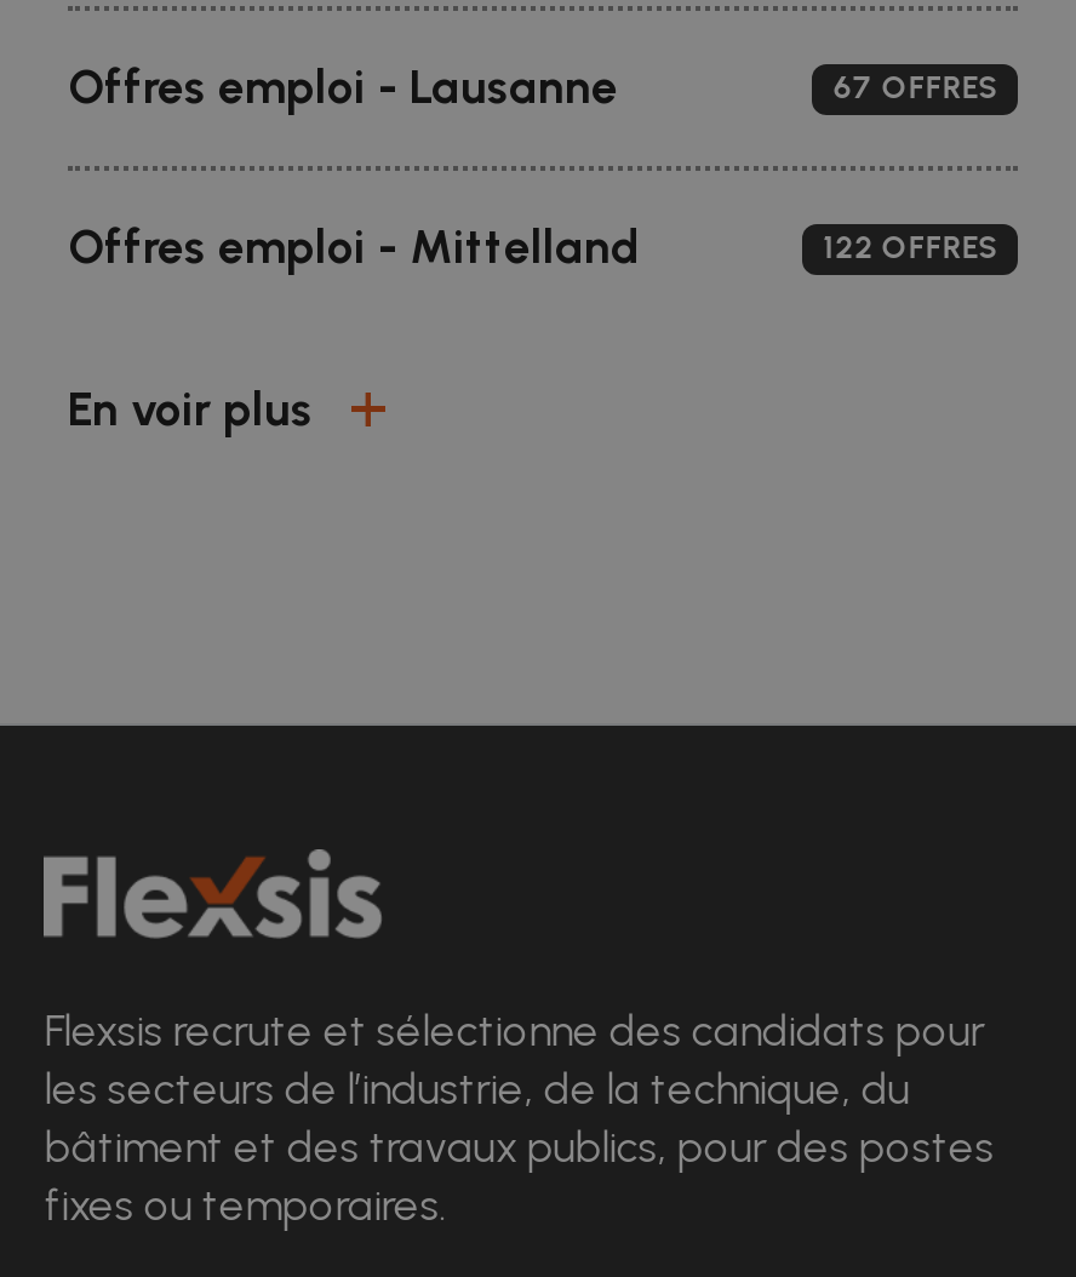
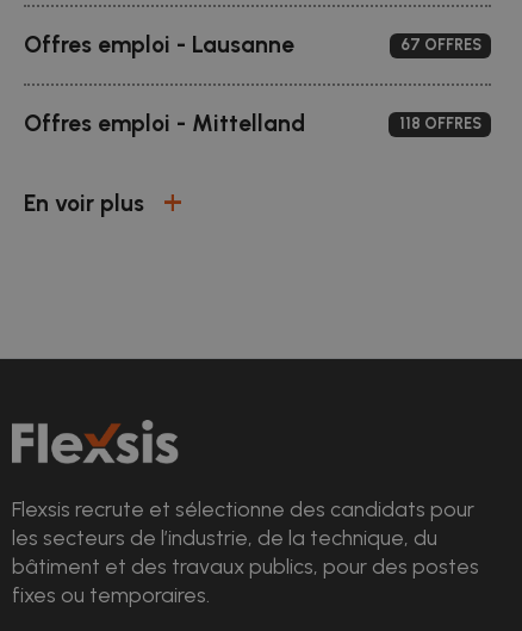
[823,230,998,266] 122 OFFRES -> [399,115,481,133] 118 OFFRES

